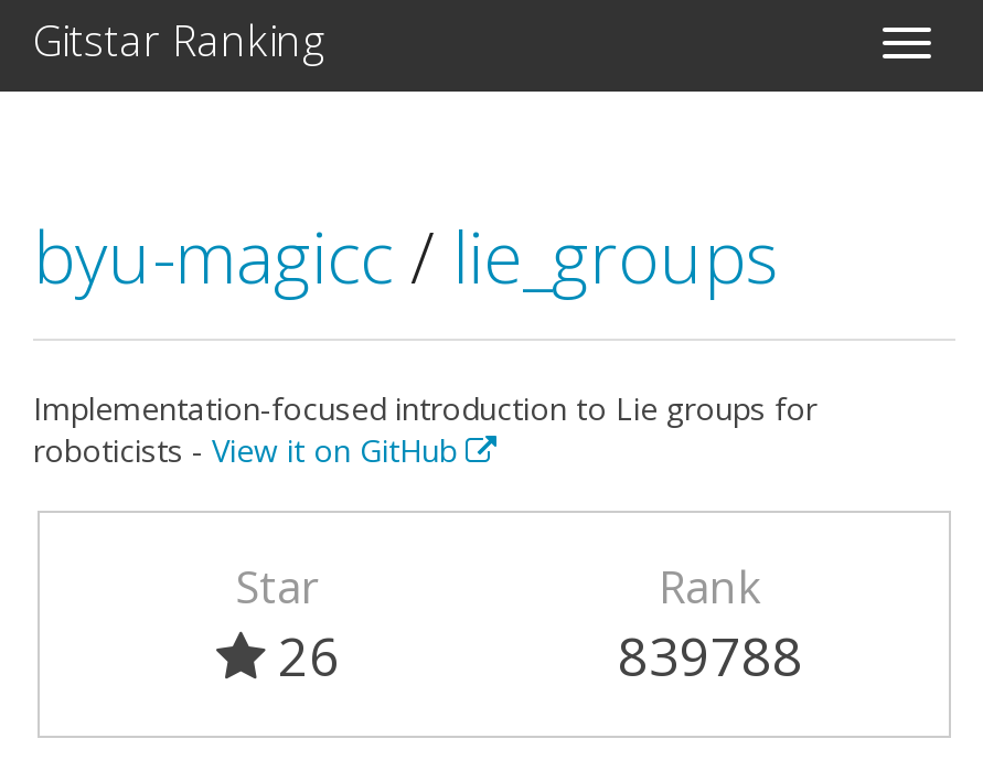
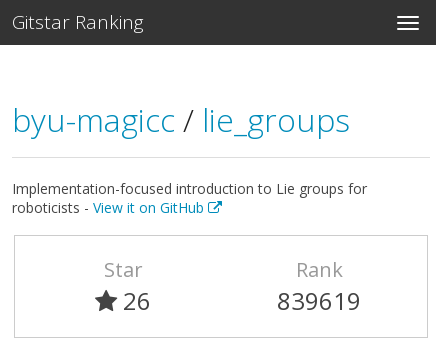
[618,619,803,692] 839788 -> [277,284,361,317] 839619

